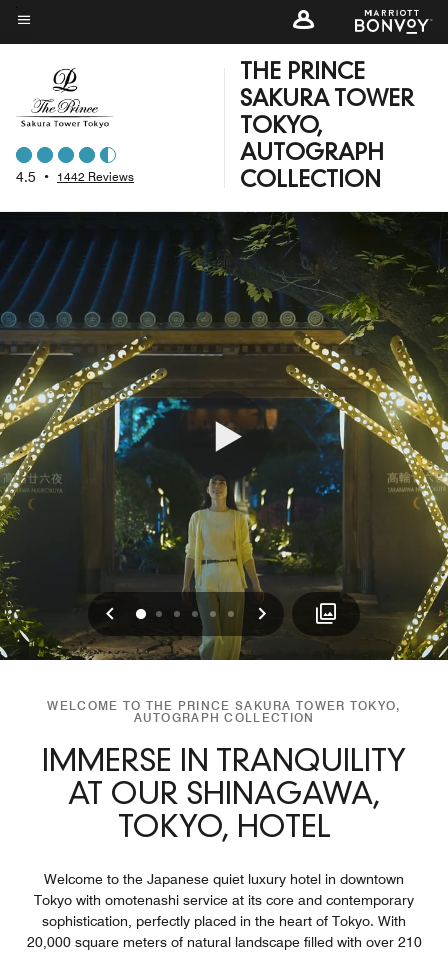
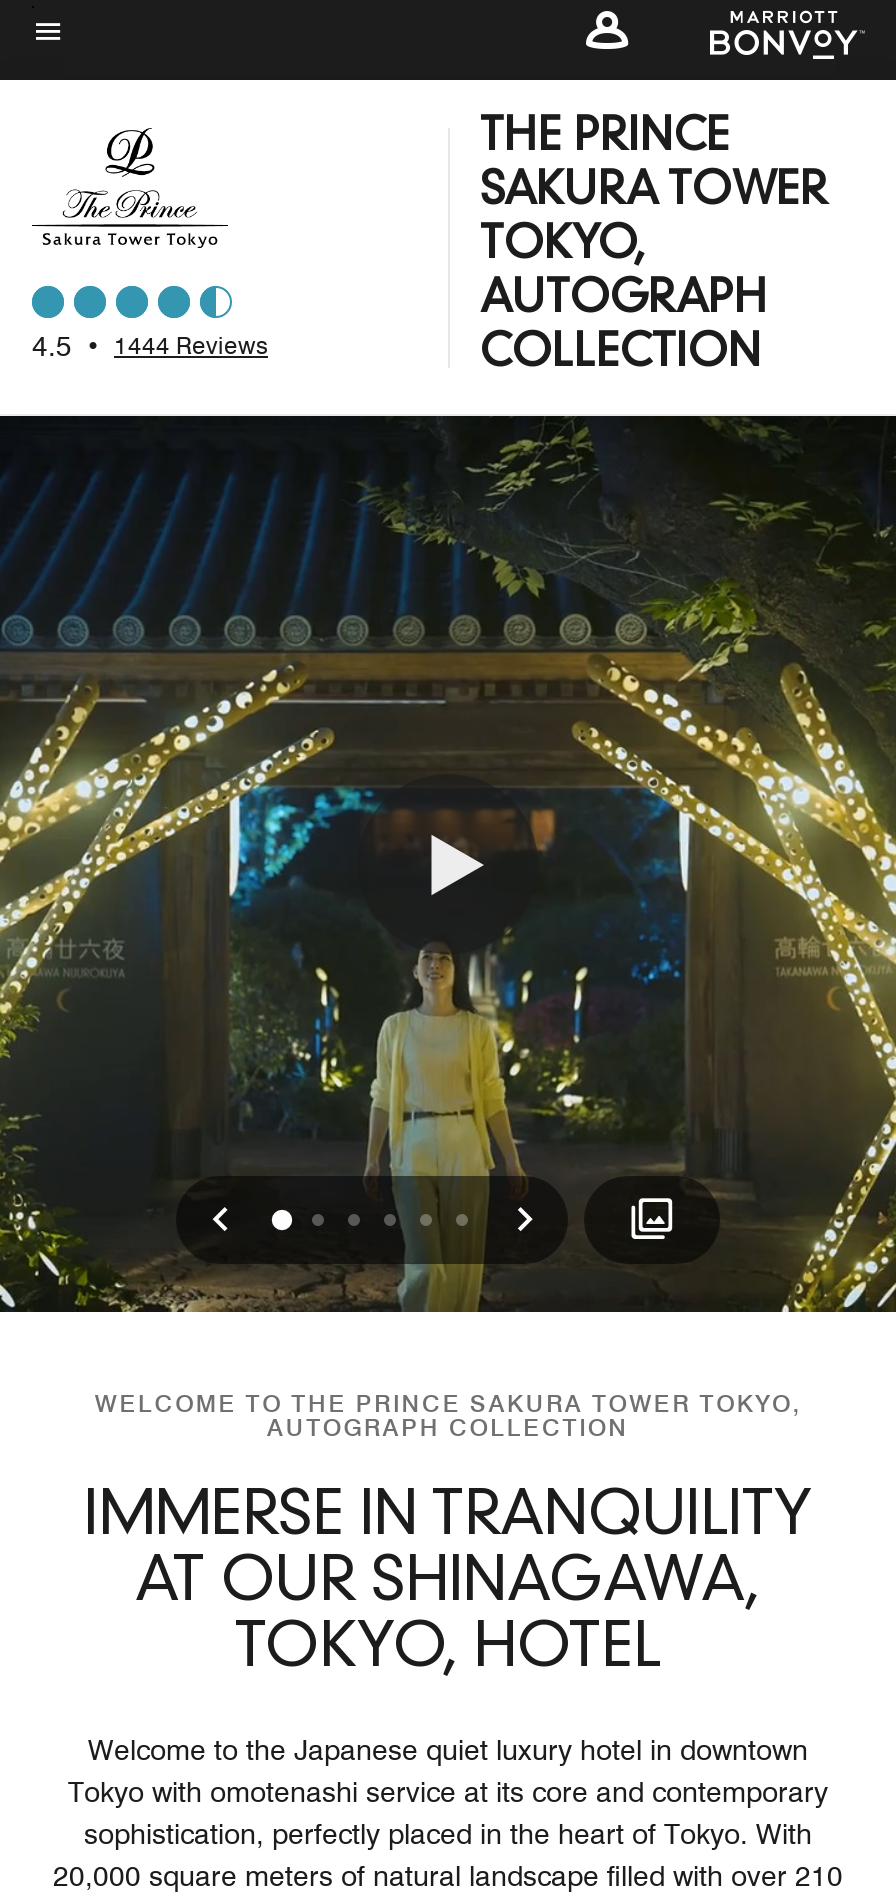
[16,168,134,184] 4.5 • 1442 Reviews -> [32,329,268,361] 4.5 • 1444 Reviews

